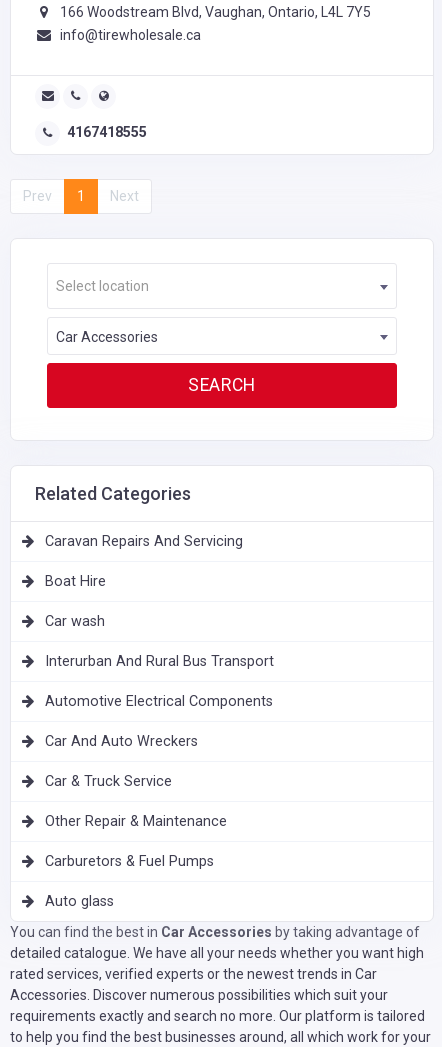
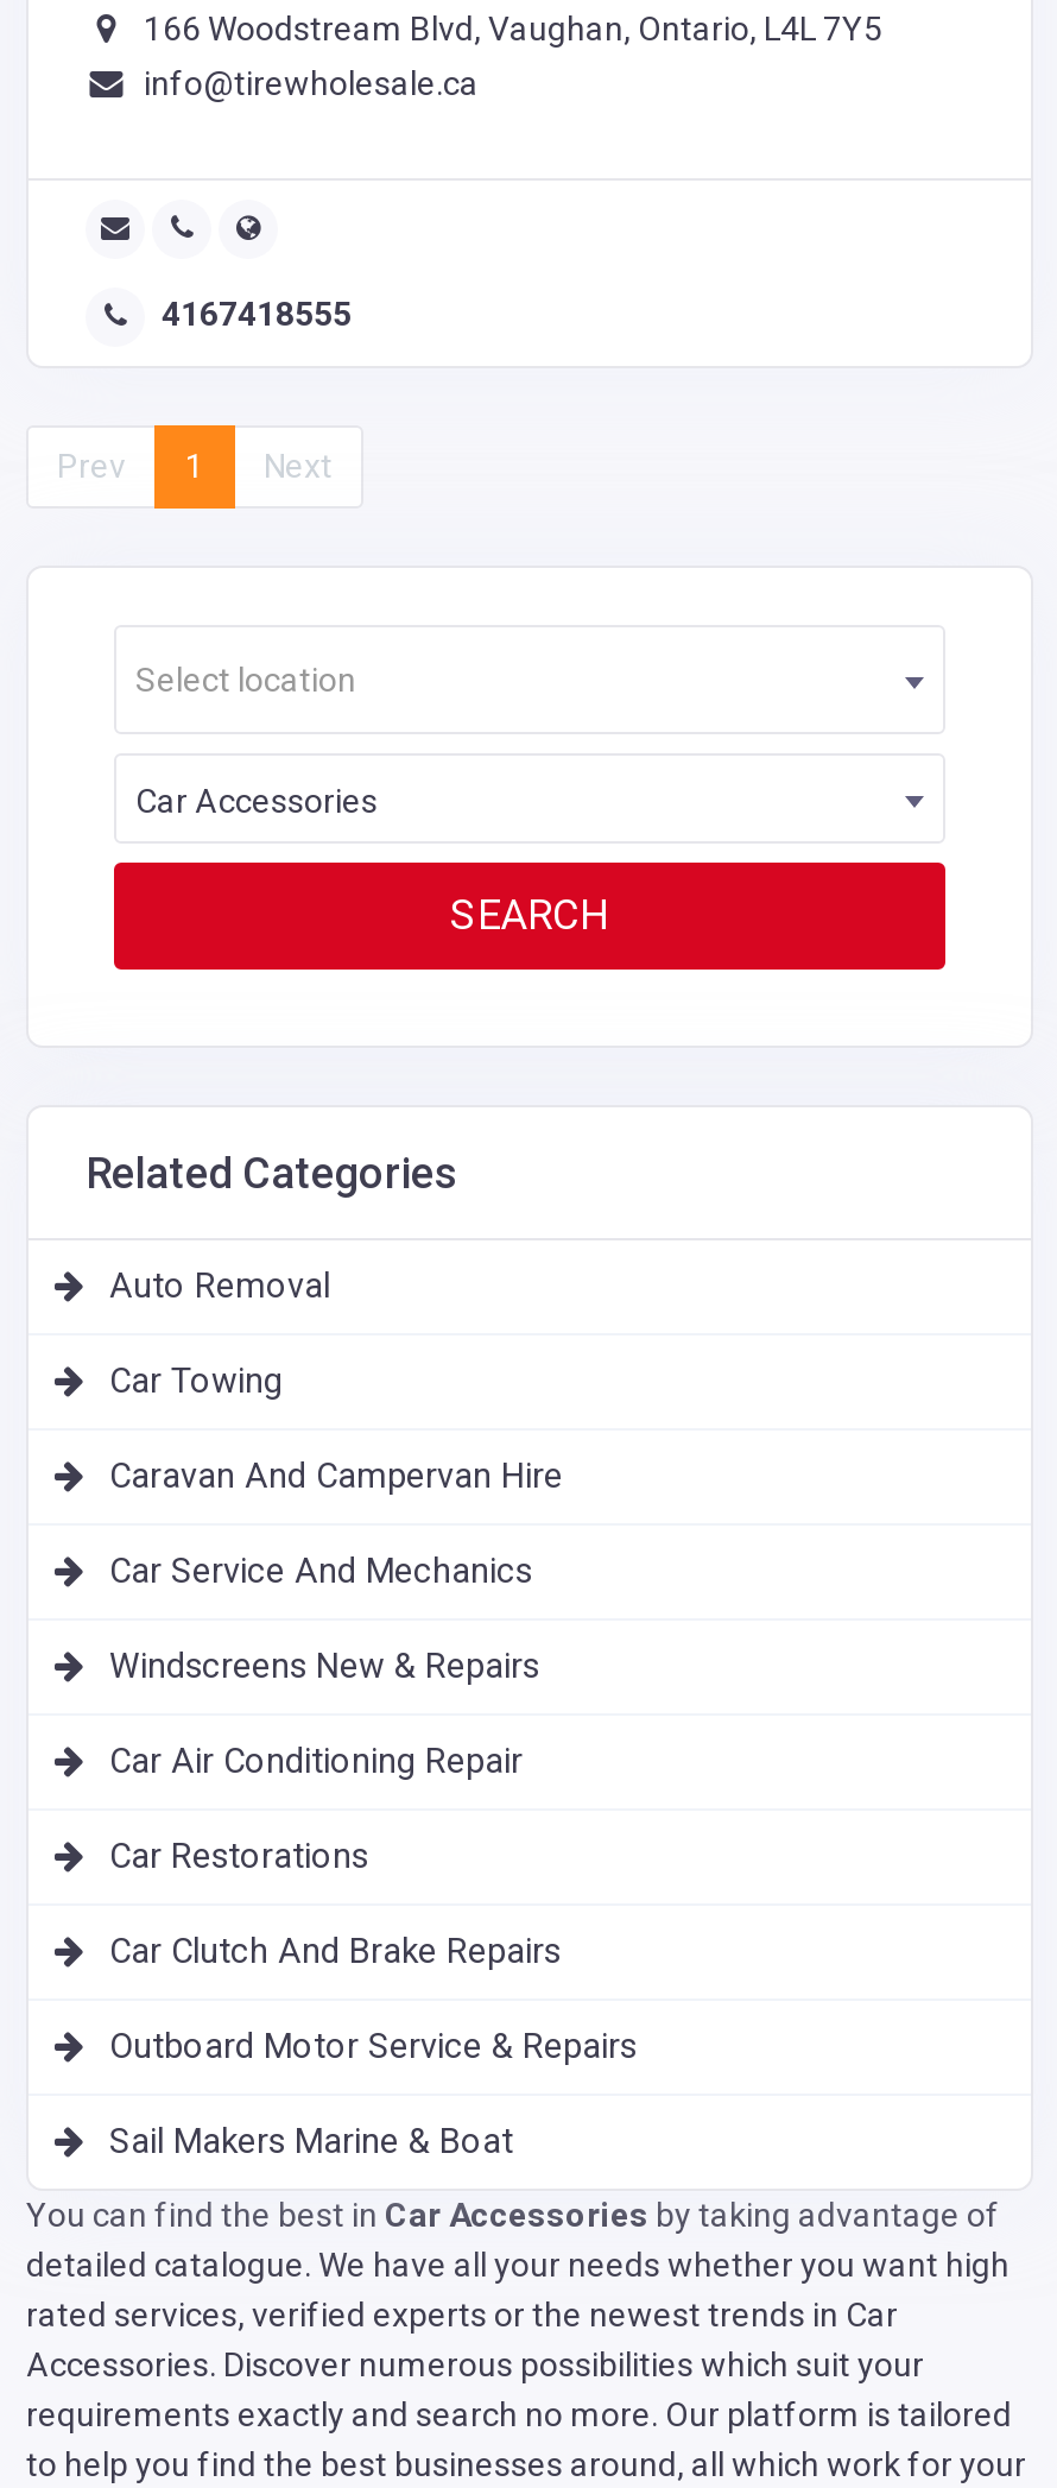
[45,533,243,550] Caravan Repairs And Servicing -> [109,1266,330,1306] Auto Removal
[45,573,106,590] Boat Hire -> [109,1361,283,1401] Car Towing
[45,613,105,630] Car wash -> [109,1456,563,1496] Caravan And Campervan Hire
[45,653,274,670] Interurban And Rural Bus Transport -> [109,1551,532,1591] Car Service And Mechanics
[45,693,273,710] Automotive Electrical Components -> [109,1646,539,1686] Windscreens New & Repairs
[45,733,198,750] Car And Auto Wreckers -> [109,1741,523,1781] Car Air Conditioning Repair
[45,773,172,790] Car & Truck Service -> [109,1836,368,1876] Car Restorations
[45,813,227,830] Other Repair & Maintenance -> [109,1931,561,1971] Car Clutch And Brake Repairs
[45,853,214,870] Carburetors & Fuel Pumps -> [109,2026,637,2066] Outboard Motor Service & Repairs
[45,893,114,910] Auto glass -> [109,2121,513,2161] Sail Makers Marine & Boat

